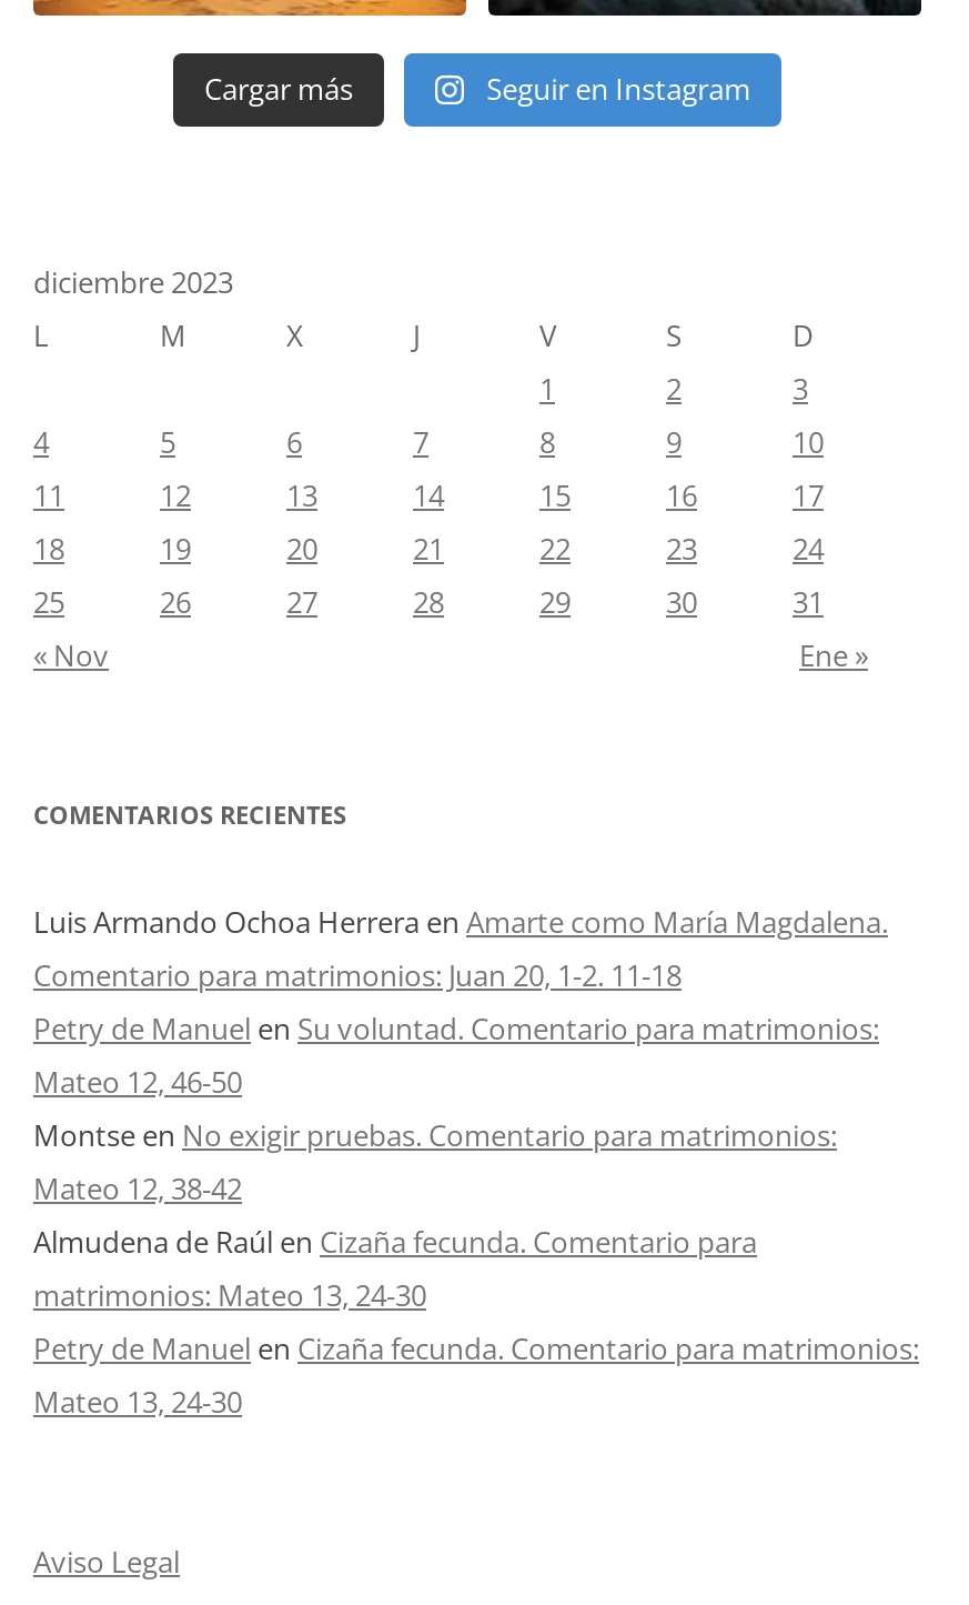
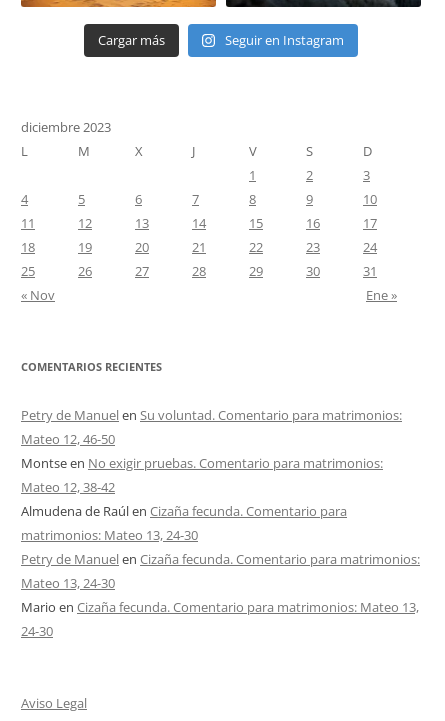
[33,902,888,995] Luis Armando Ochoa Herrera en Amarte como María Magdalena. | Comentario para matrimonios: Juan 20, 1-2. 11-18 -> none
moved [33,1009,919,1422] -> [21,406,420,592]: Petry de Manuel en Su voluntad. Comentario para matrimonios: | Mateo 12, 46-50 | Montse en No exigir pruebas. Comentario para matrimonios: | Mateo 12, 38-42 | Almudena de Raúl en Cizaña fecunda. Comentario para | matrimonios: Mateo 13, 24-30 | Petry de Manuel en Cizaña fecunda. Comentario para matrimonios: | Mateo 13, 24-30
none -> [21,598,419,640] Mario en Cizaña fecunda. Comentario para matrimonios: Mateo 13, | 24-30

